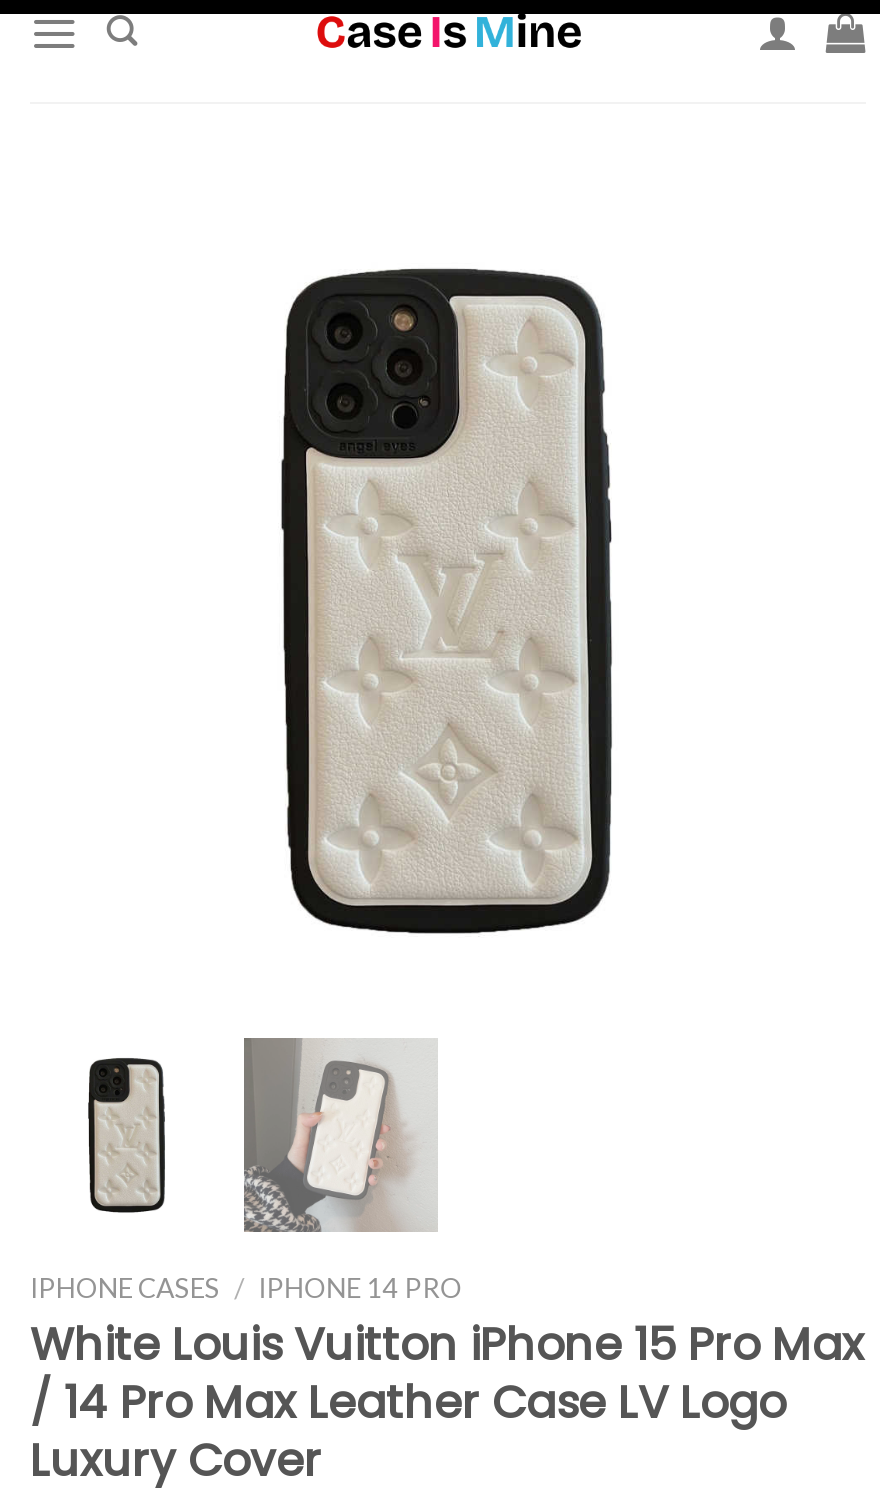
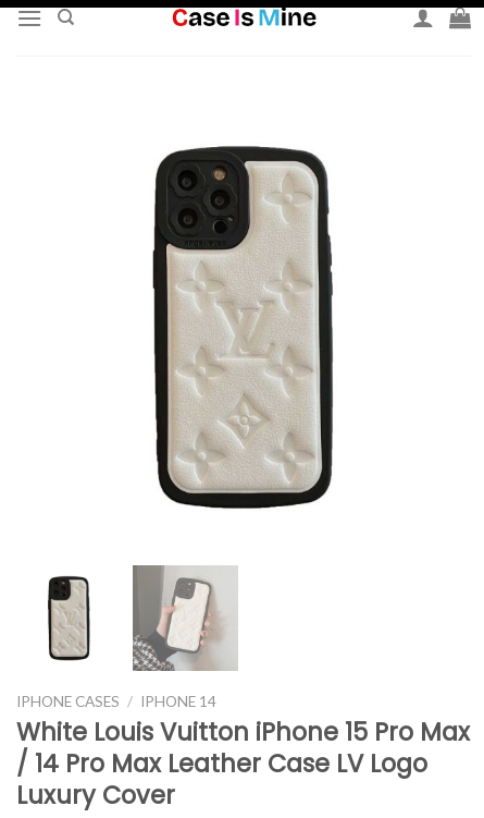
[30,1271,462,1303] IPHONE CASES / IPHONE 14 PRO -> [16,692,217,710] IPHONE CASES / IPHONE 14

